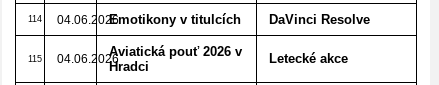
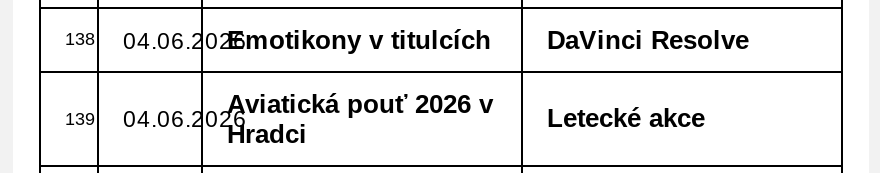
[28,14,42,24] 114 -> [65,29,95,49] 138
[28,54,42,64] 115 -> [65,109,95,129] 139

